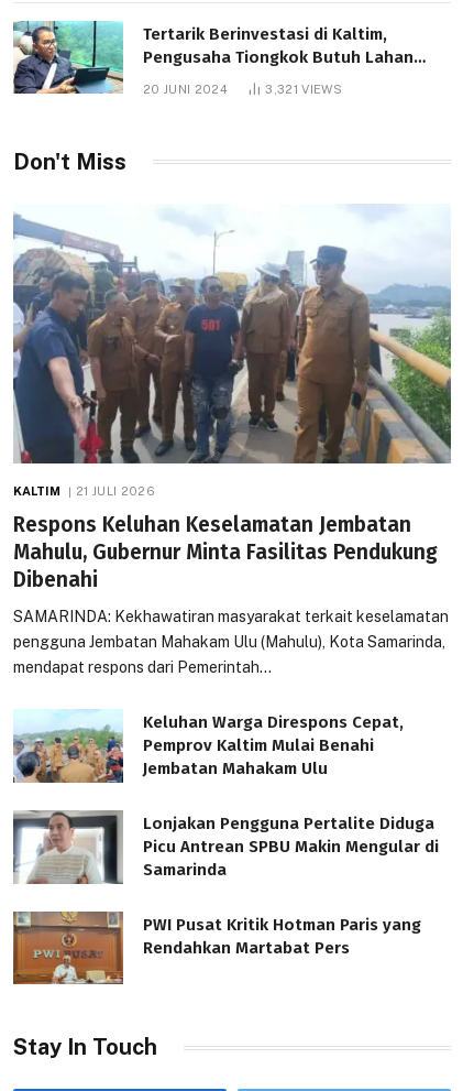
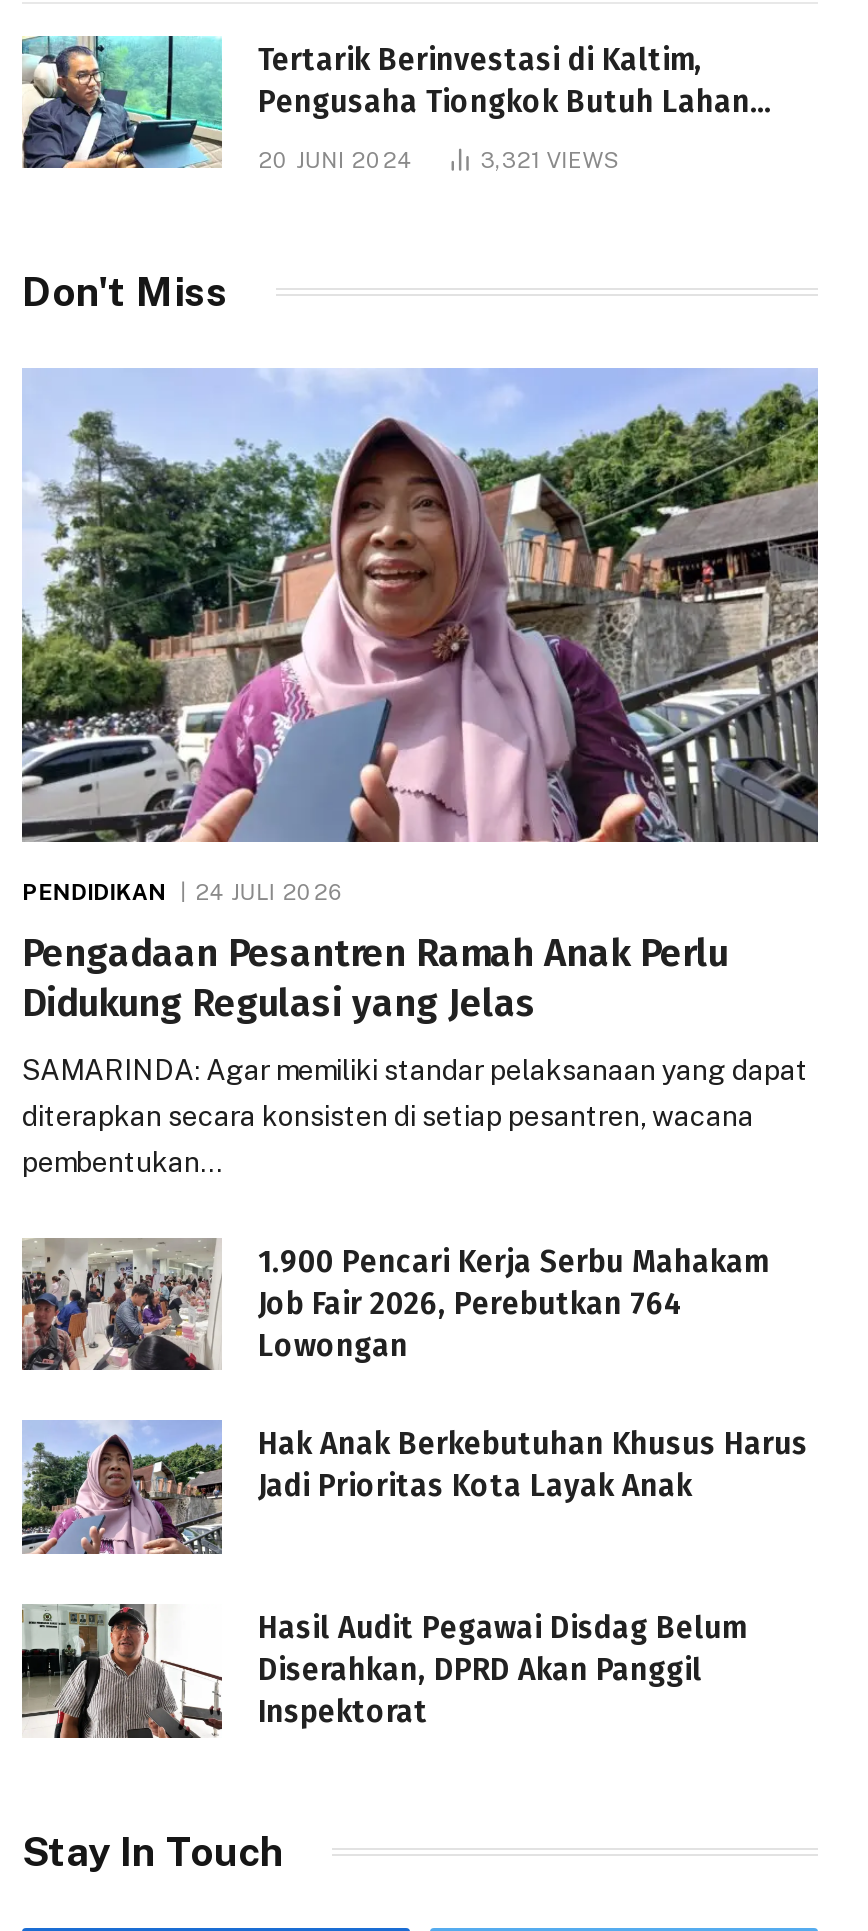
[12,205,451,498] [image] | KALTIM | 21 JULI 2026 -> [20,367,820,904] [image] | PENDIDIKAN | 24 JULI 2026
[13,512,438,593] Respons Keluhan Keselamatan Jembatan | Mahulu, Gubernur Minta Fasilitas Pendukung | Dibenahi -> [22,930,728,1026] Pengadaan Pesantren Ramah Anak Perlu | Didukung Regulasi yang Jelas
[13,608,449,676] SAMARINDA: Kekhawatiran masyarakat terkait keselamatan | pengguna Jembatan Mahakam Ulu (Mahulu), Kota Samarinda, | mendapat respons dari Pemerintah… -> [22,1054,808,1178] SAMARINDA: Agar memiliki standar pelaksanaan yang dapat | diterapkan secara konsisten di setiap pesantren, wacana | pembentukan…
[13,710,404,784] [image] | Keluhan Warga Direspons Cepat, | Pemprov Kaltim Mulai Benahi | Jembatan Mahakam Ulu -> [20,1243,768,1371] [image] | 1.900 Pencari Kerja Serbu Mahakam | Job Fair 2026, Perebutkan 764 | Lowongan
[13,809,439,884] [image] | Lonjakan Pengguna Pertalite Diduga | Picu Antrean SPBU Makin Mengular di | Samarinda -> [22,1419,808,1555] [image] | Hak Anak Berkebutuhan Khusus Harus | Jadi Prioritas Kota Layak Anak
[12,910,421,985] [image] | PWI Pusat Kritik Hotman Paris yang | Rendahkan Martabat Pers -> [20,1605,746,1739] [image] | Hasil Audit Pegawai Disdag Belum | Diserahkan, DPRD Akan Panggil | Inspektorat

